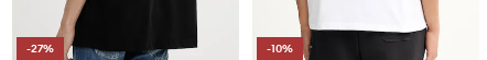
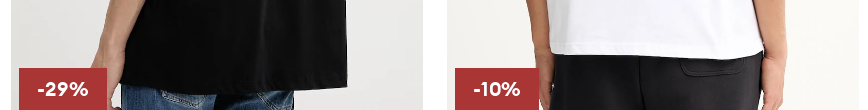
[26,41,54,56] -27% -> [37,76,89,102] -29%

